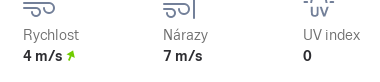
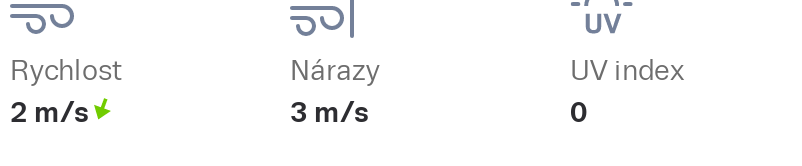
[23,48,62,64] 4 m/s -> [10,96,88,128] 2 m/s
[163,48,202,64] 7 m/s -> [290,96,368,128] 3 m/s

